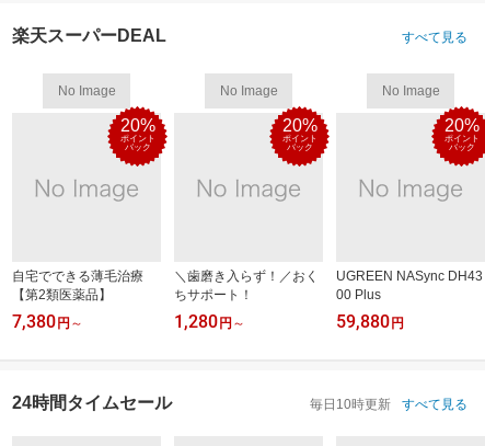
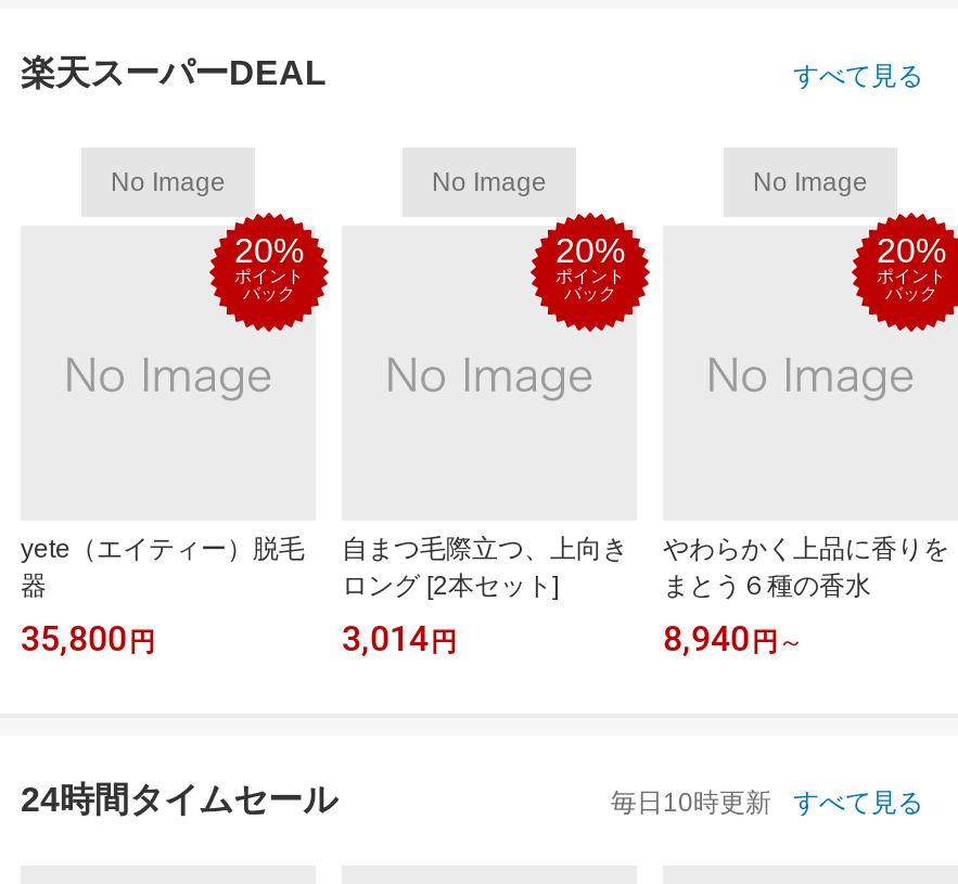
[12,269,143,332] 自宅でできる薄毛治療 | 【第2類医薬品】 | 7,380円～ -> [21,534,305,660] yete（エイティー）脱毛 | 器 | 35,800円
[174,269,319,332] ＼歯磨き入らず！／おく | ちサポート！ | 1,280円～ -> [342,534,628,660] 自まつ毛際立つ、上向き | ロング [2本セット] | 3,014円
[336,269,483,332] UGREEN NASync DH43 | 00 Plus | 59,880円 -> [663,534,949,660] やわらかく上品に香りを | まとう６種の香水 | 8,940円～

